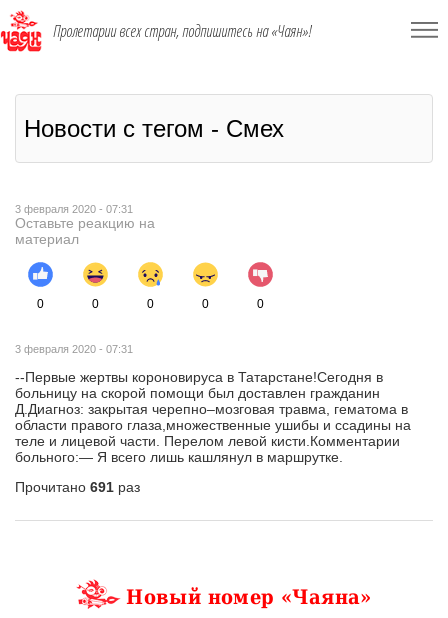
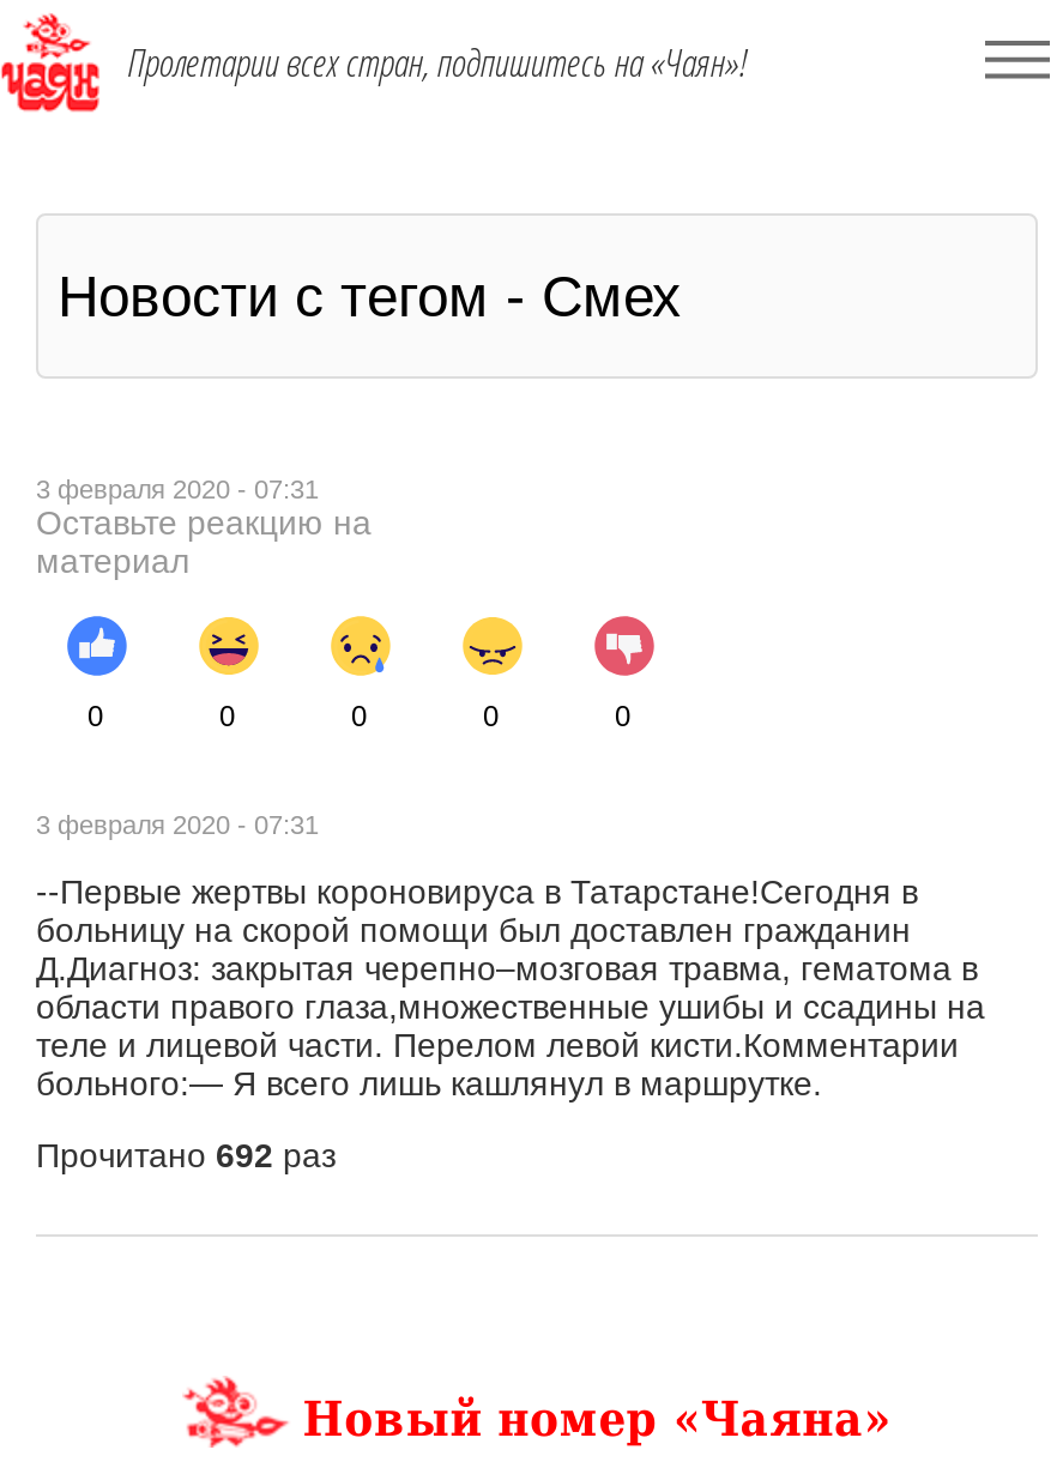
[15,479,140,495] Прочитано 691 раз -> [36,1137,336,1175] Прочитано 692 раз

